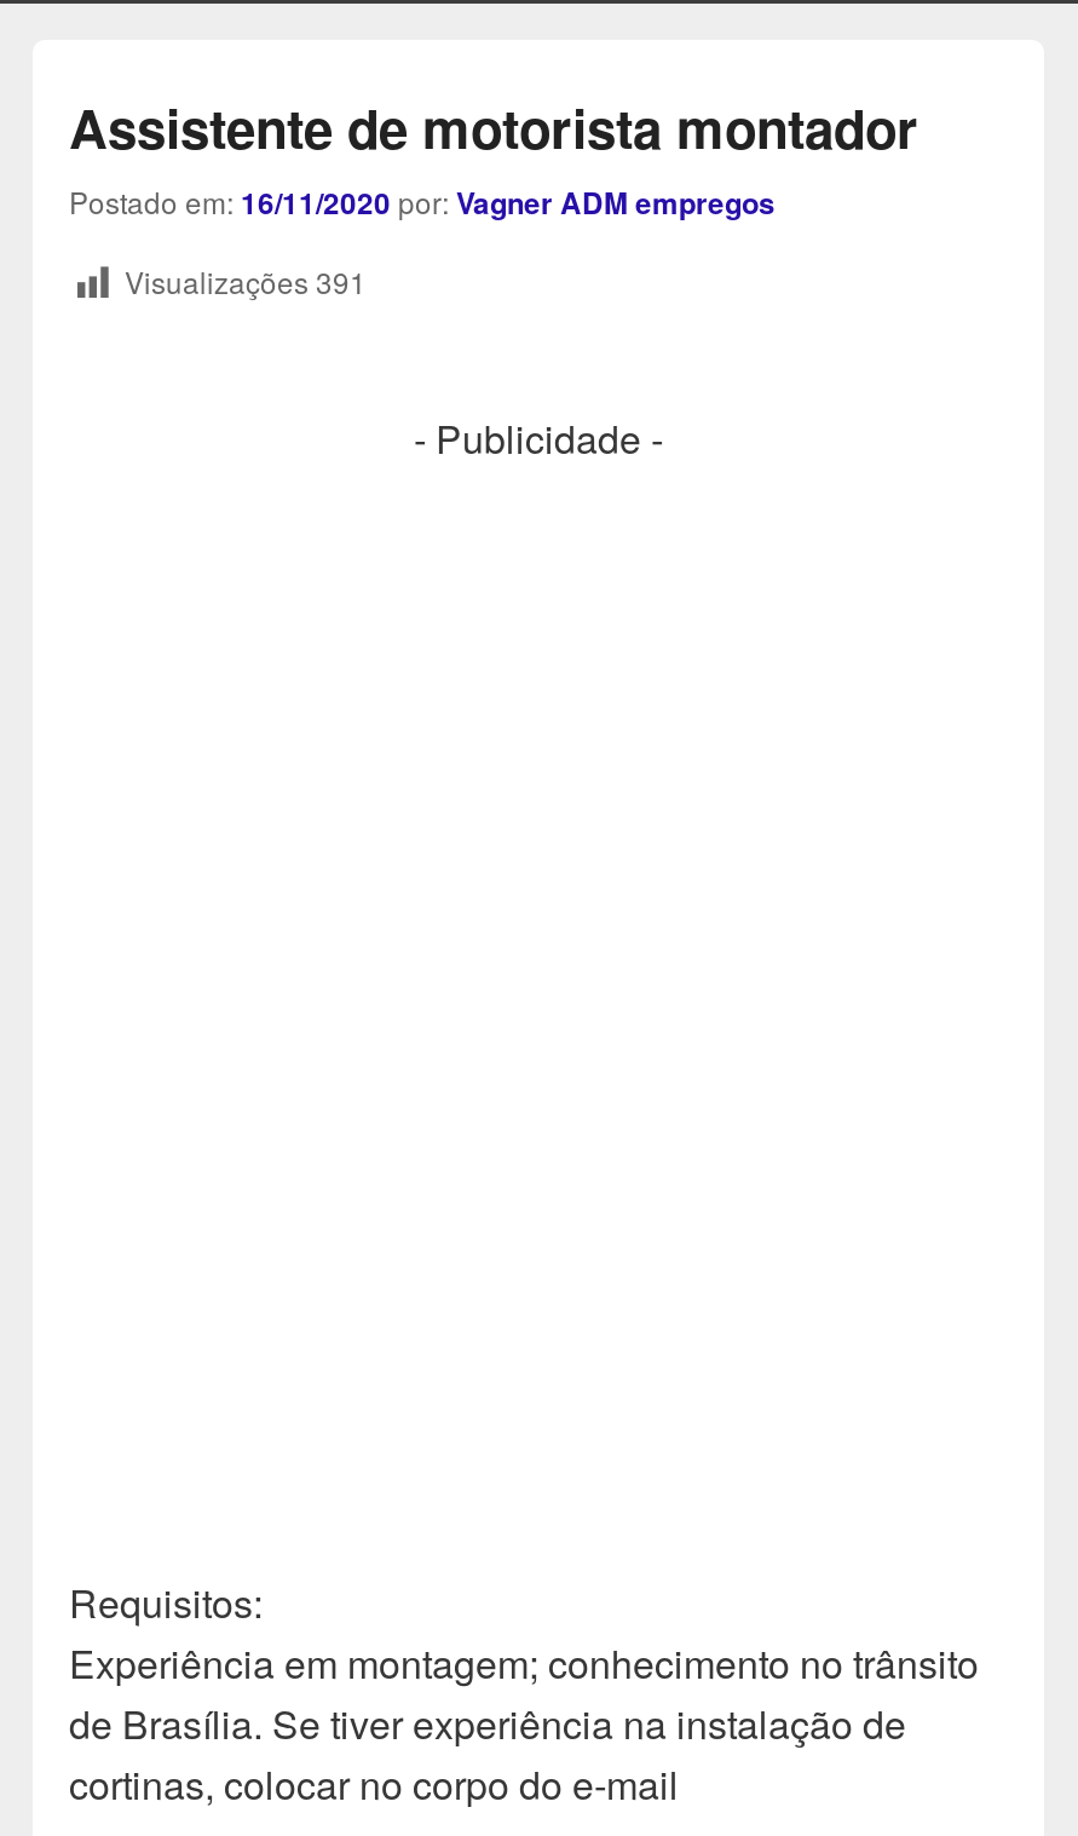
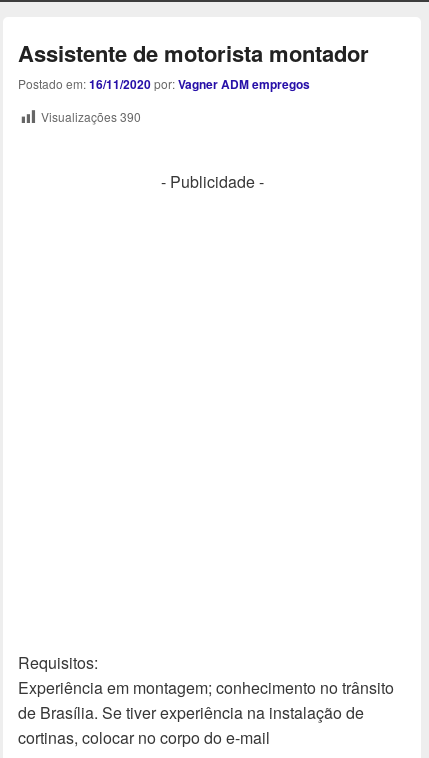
[125,260,367,301] Visualizações 391 -> [41,108,141,125] Visualizações 390

